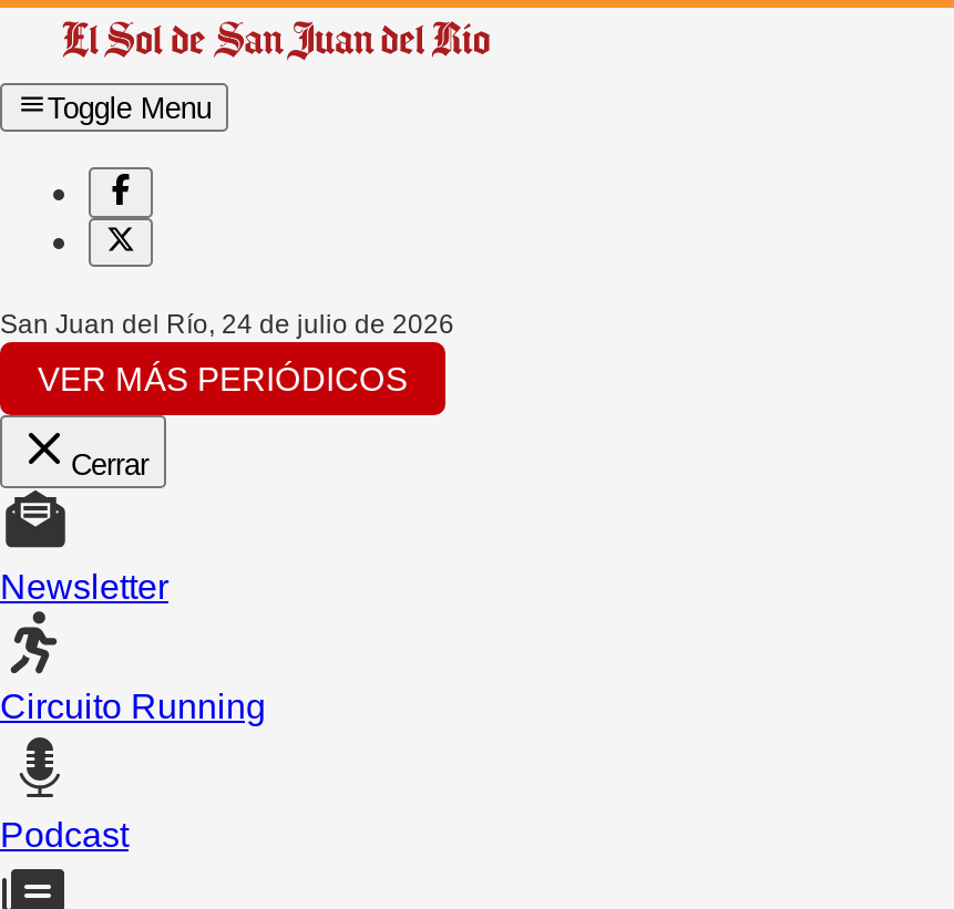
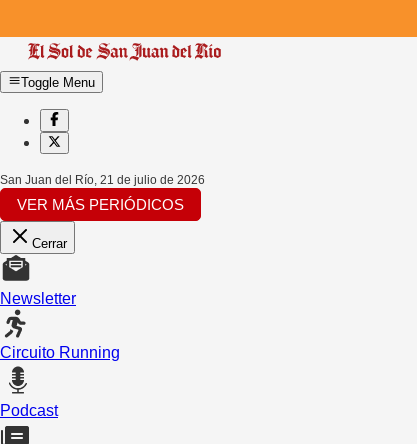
[0,309,454,340] San Juan del Río, 24 de julio de 2026 -> [0,173,205,187] San Juan del Río, 21 de julio de 2026

